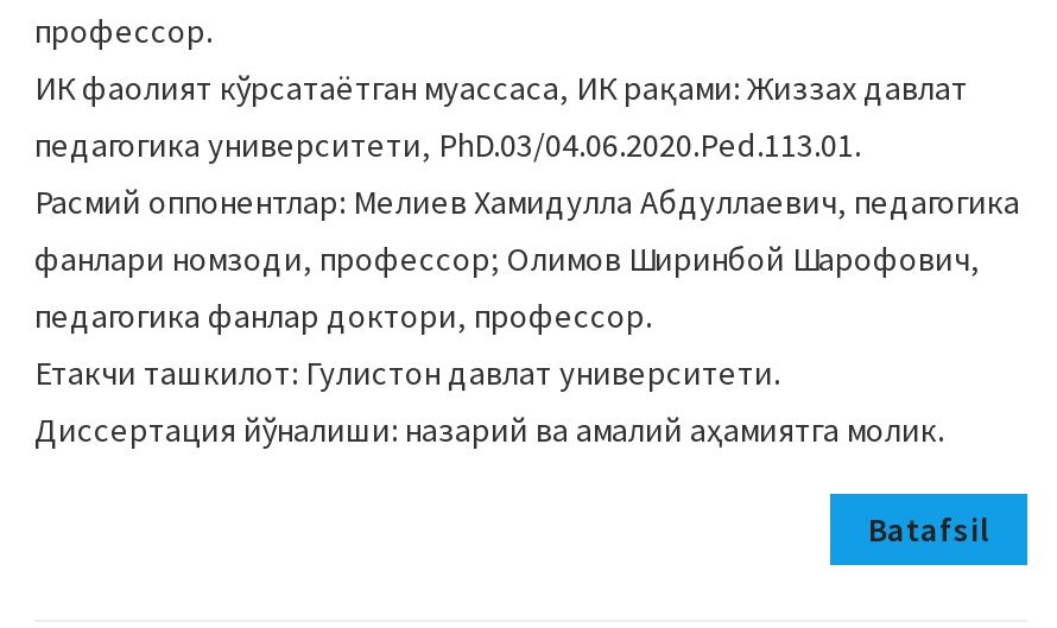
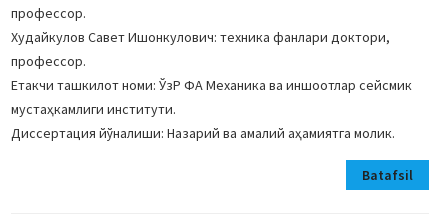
[34,66,1020,451] ИК фаолият кўрсатаётган муассаса, ИК рақами: Жиззах давлат | педагогика университети, PhD.03/04.06.2020.Ped.113.01. | Расмий оппонентлар: Мелиев Хамидулла Абдуллаевич, педагогика | фанлари номзоди, профессор; Олимов Ширинбой Шарофович, | педагогика фанлар доктори, профессор. | Етакчи ташкилот: Гулистон давлат университети. | Диссертация йўналиши: назарий ва амалий аҳамиятга молик. -> [11,28,412,142] Худайкулов Савет Ишонкулович: техника фанлари доктори, | профессор. | Етакчи ташкилот номи: ЎзР ФА Механика ва иншоотлар сейсмик | мустаҳкамлиги институти. | Диссертация йўналиши: Назарий ва амалий аҳамиятга молик.

